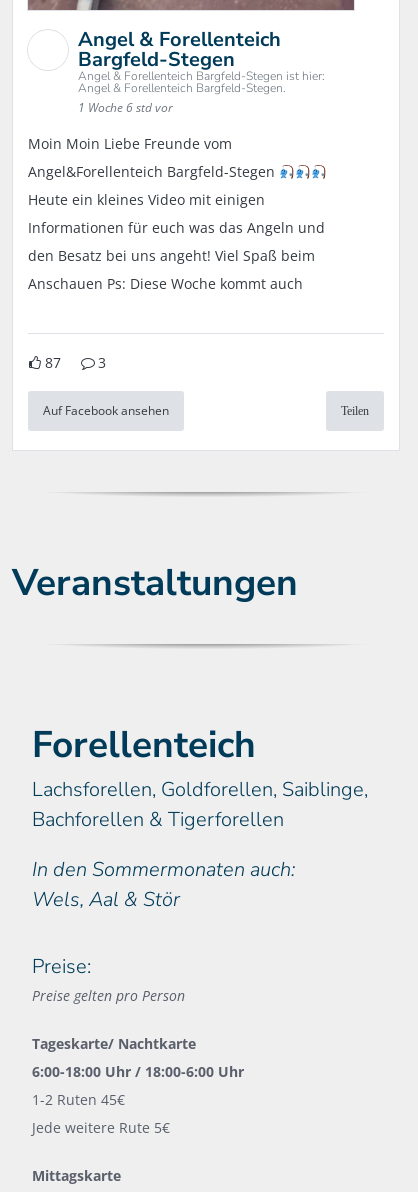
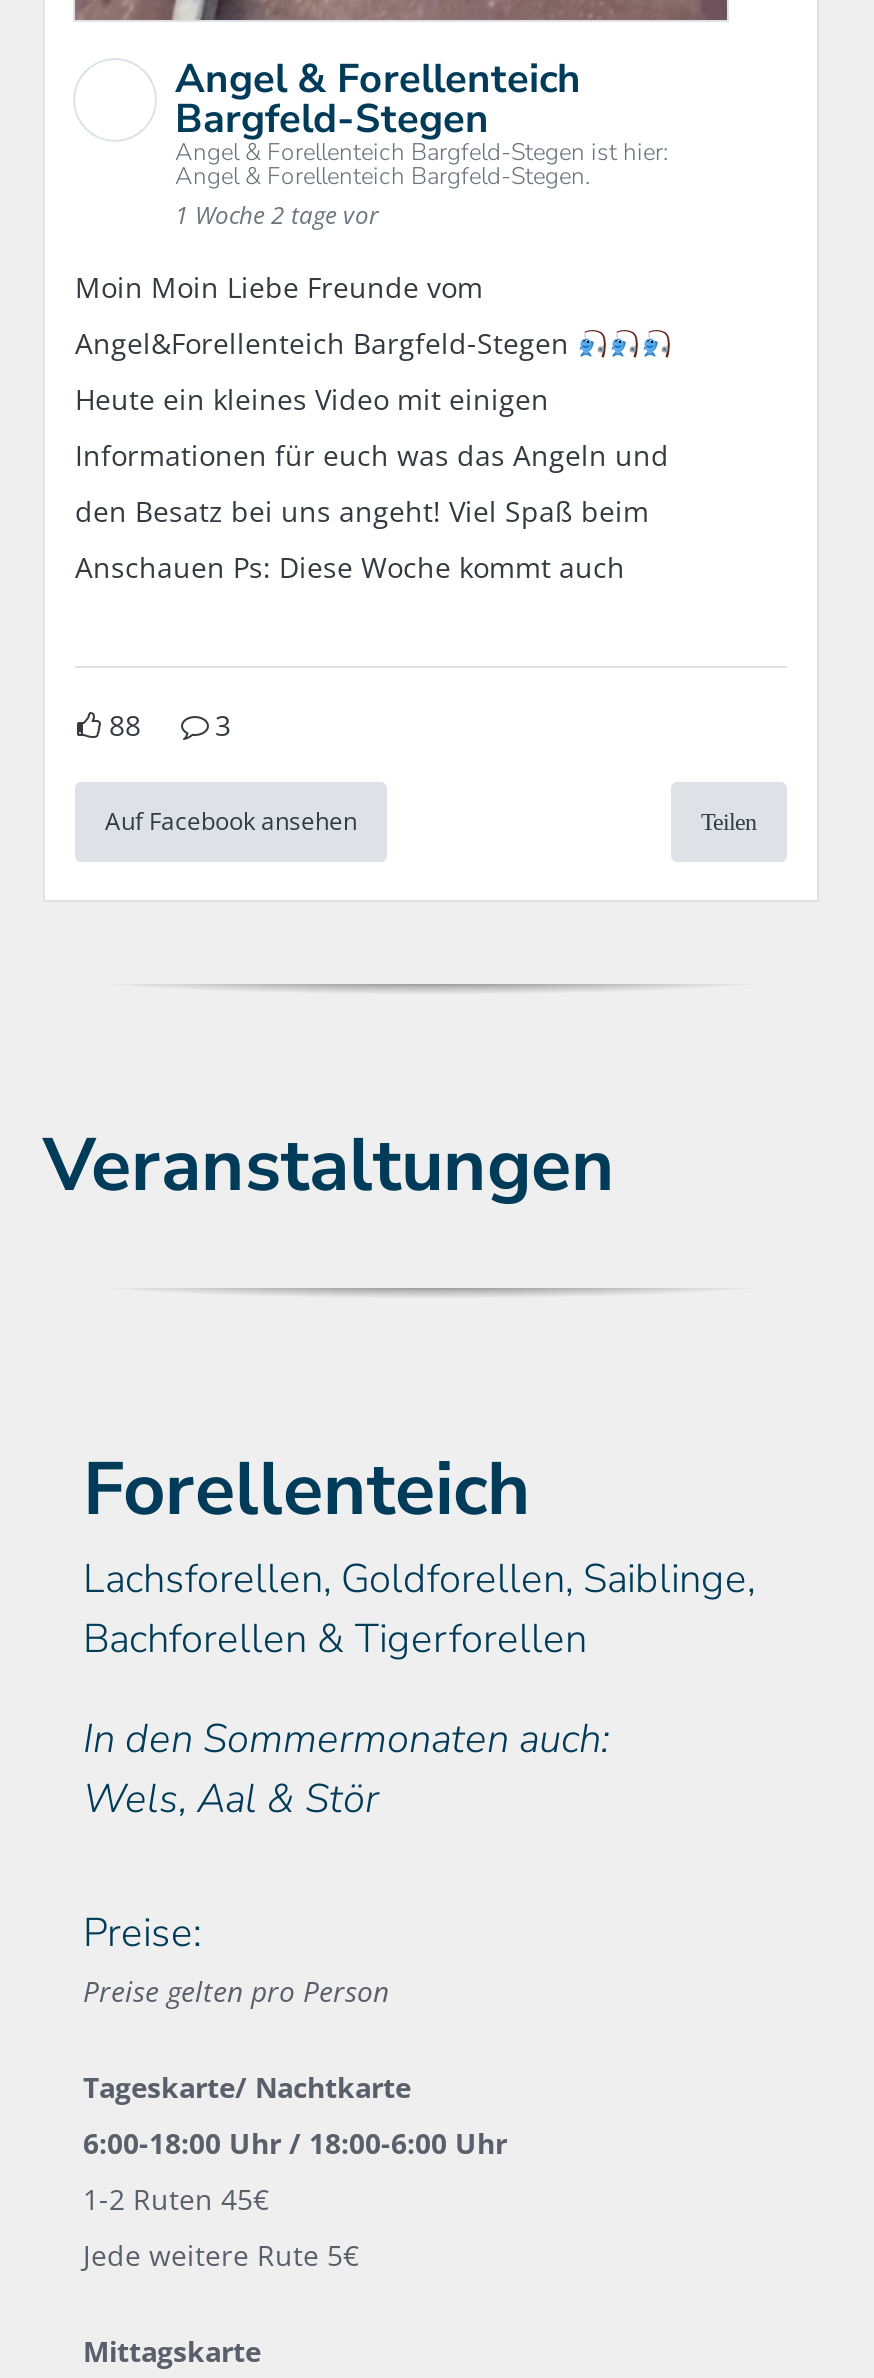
[78,99,173,116] 1 Woche 6 std vor -> [175,198,379,232] 1 Woche 2 tage vor
[45,353,106,372] 87 3 -> [109,706,231,744] 88 3

